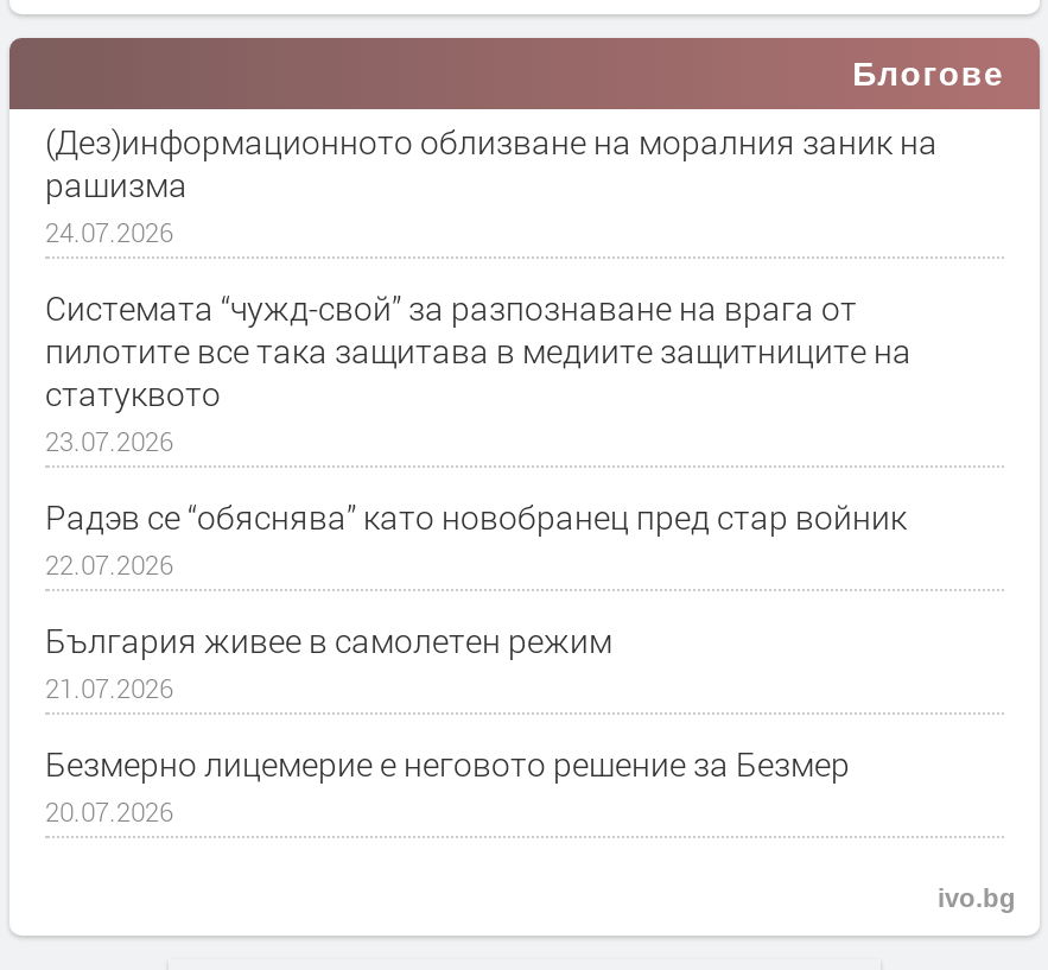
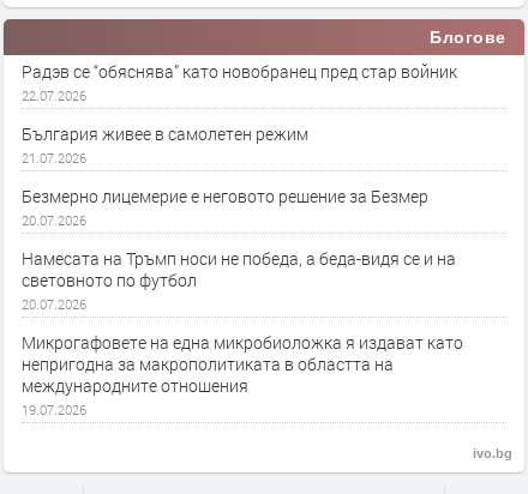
[45,119,938,458] (Дез)информационното облизване на моралния заник на | рашизма | 24.07.2026 | Системата “чужд-свой” за разпознаване на врага от | пилотите все така защитава в медиите защитниците на | статуквото | 23.07.2026 -> none
moved [45,494,907,829] -> [22,60,457,229]: Радэв се “обяснява” като новобранец пред стар войник | 22.07.2026 | България живее в самолетен режим | 21.07.2026 | Безмерно лицемерие е неговото решение за Безмер | 20.07.2026
none -> [22,247,463,418] Намесата на Тръмп носи не победа, а беда-видя се и на | световното по футбол | 20.07.2026 | Микрогафовете на една микробиоложка я издават като | непригодна за макрополитиката в областта на | международните отношения | 19.07.2026

